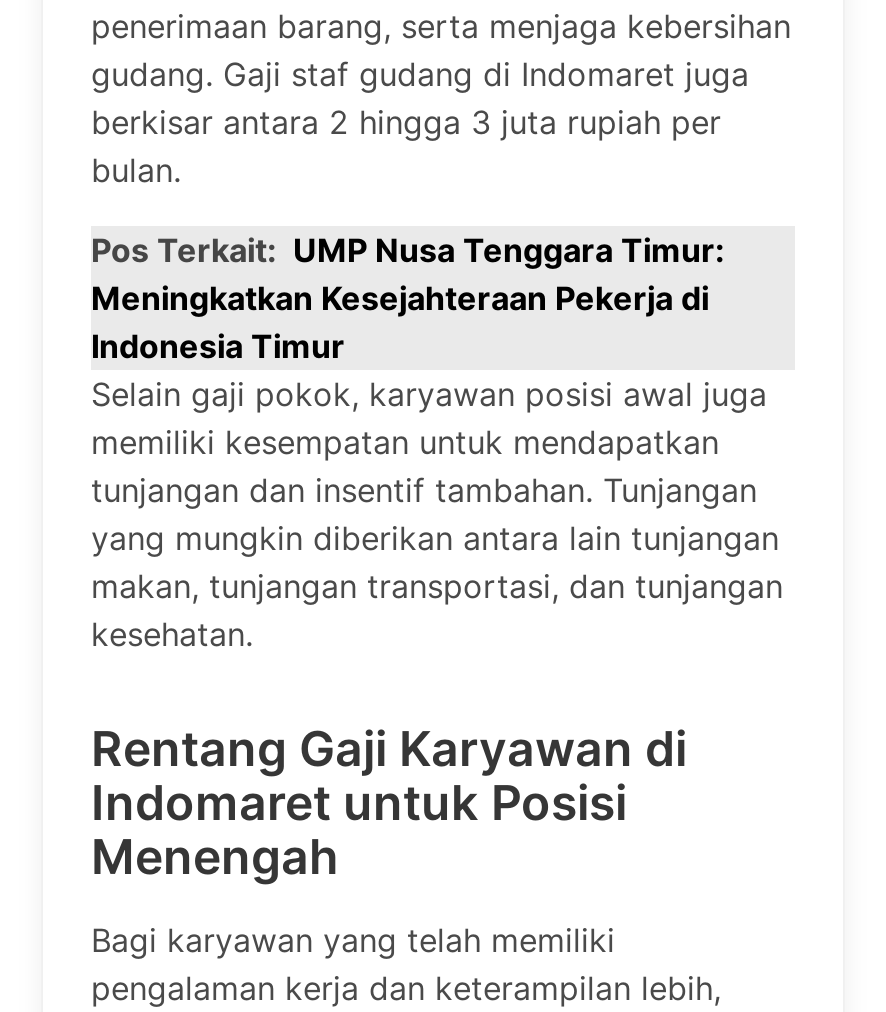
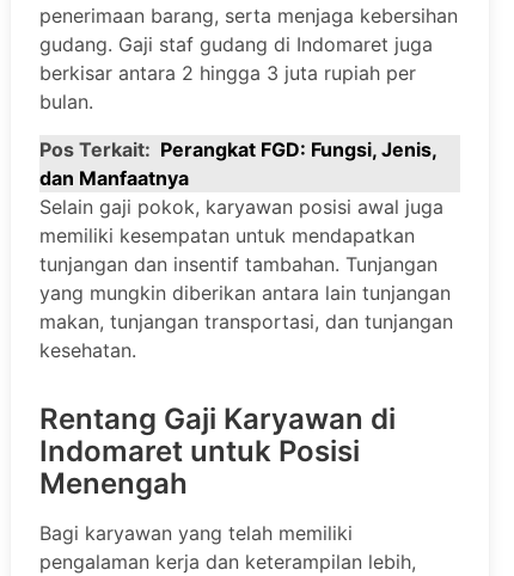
[91,230,725,366] Pos Terkait: UMP Nusa Tenggara Timur: | Meningkatkan Kesejahteraan Pekerja di | Indonesia Timur -> [39,137,436,190] Pos Terkait: Perangkat FGD: Fungsi, Jenis, | dan Manfaatnya

